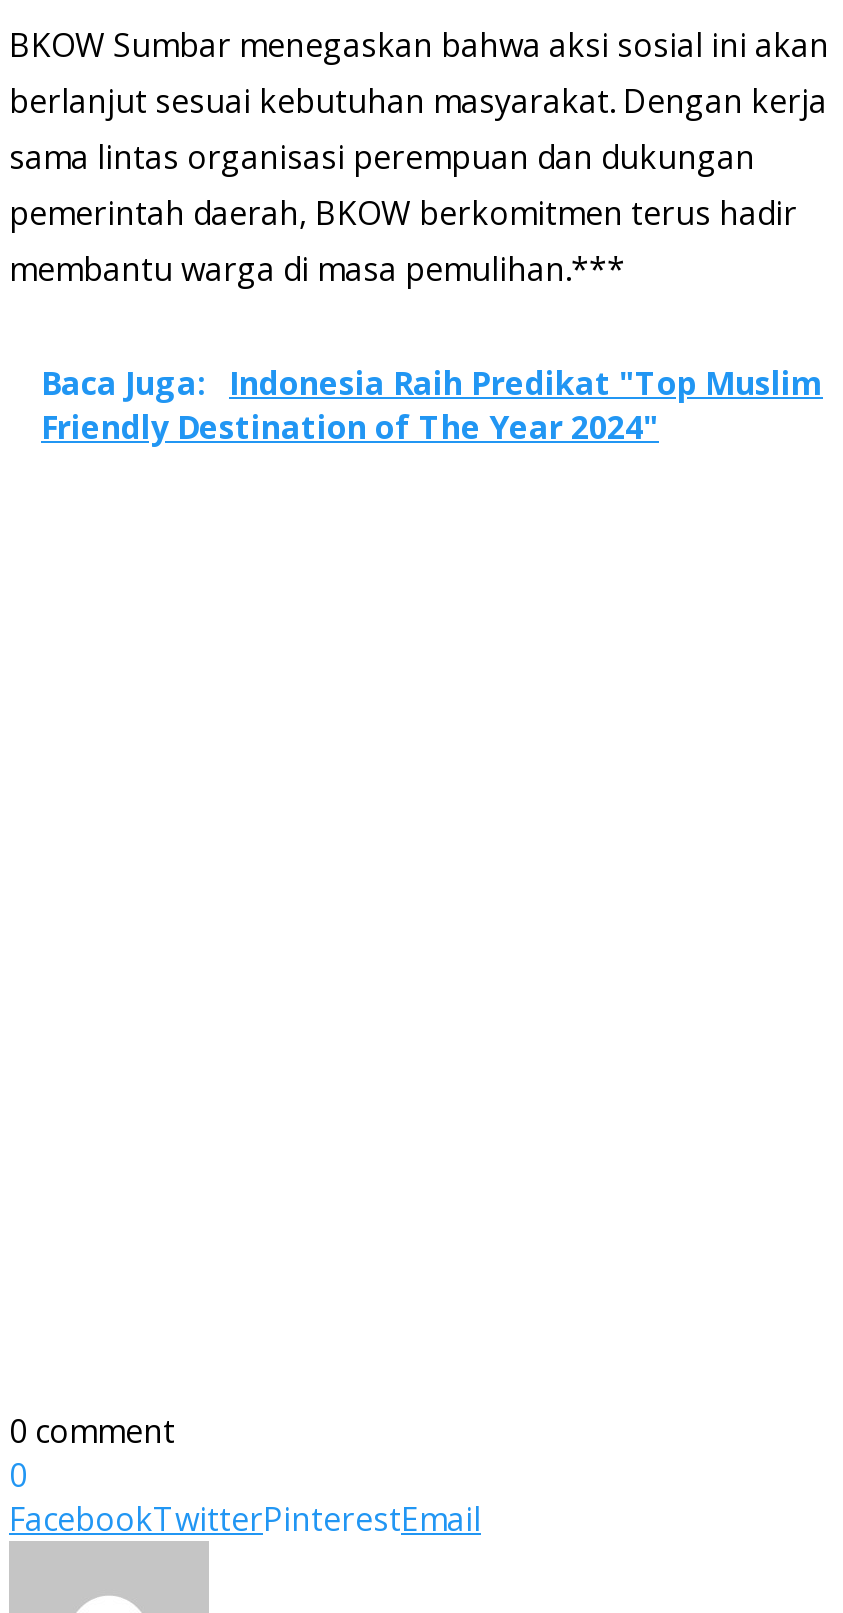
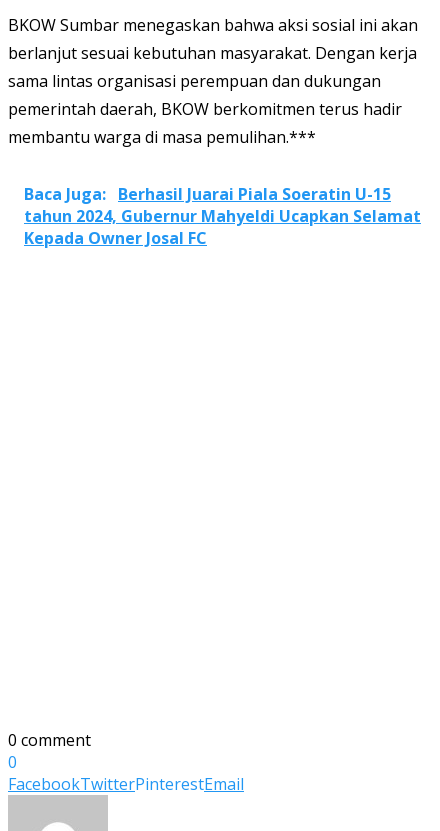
[41,361,823,449] Baca Juga: Indonesia Raih Predikat "Top Muslim | Friendly Destination of The Year 2024" -> [24,183,421,249] Baca Juga: Berhasil Juarai Piala Soeratin U-15 | tahun 2024, Gubernur Mahyeldi Ucapkan Selamat | Kepada Owner Josal FC

